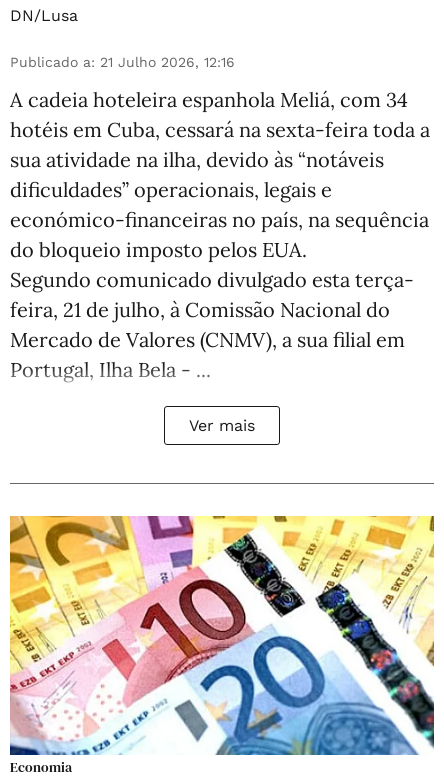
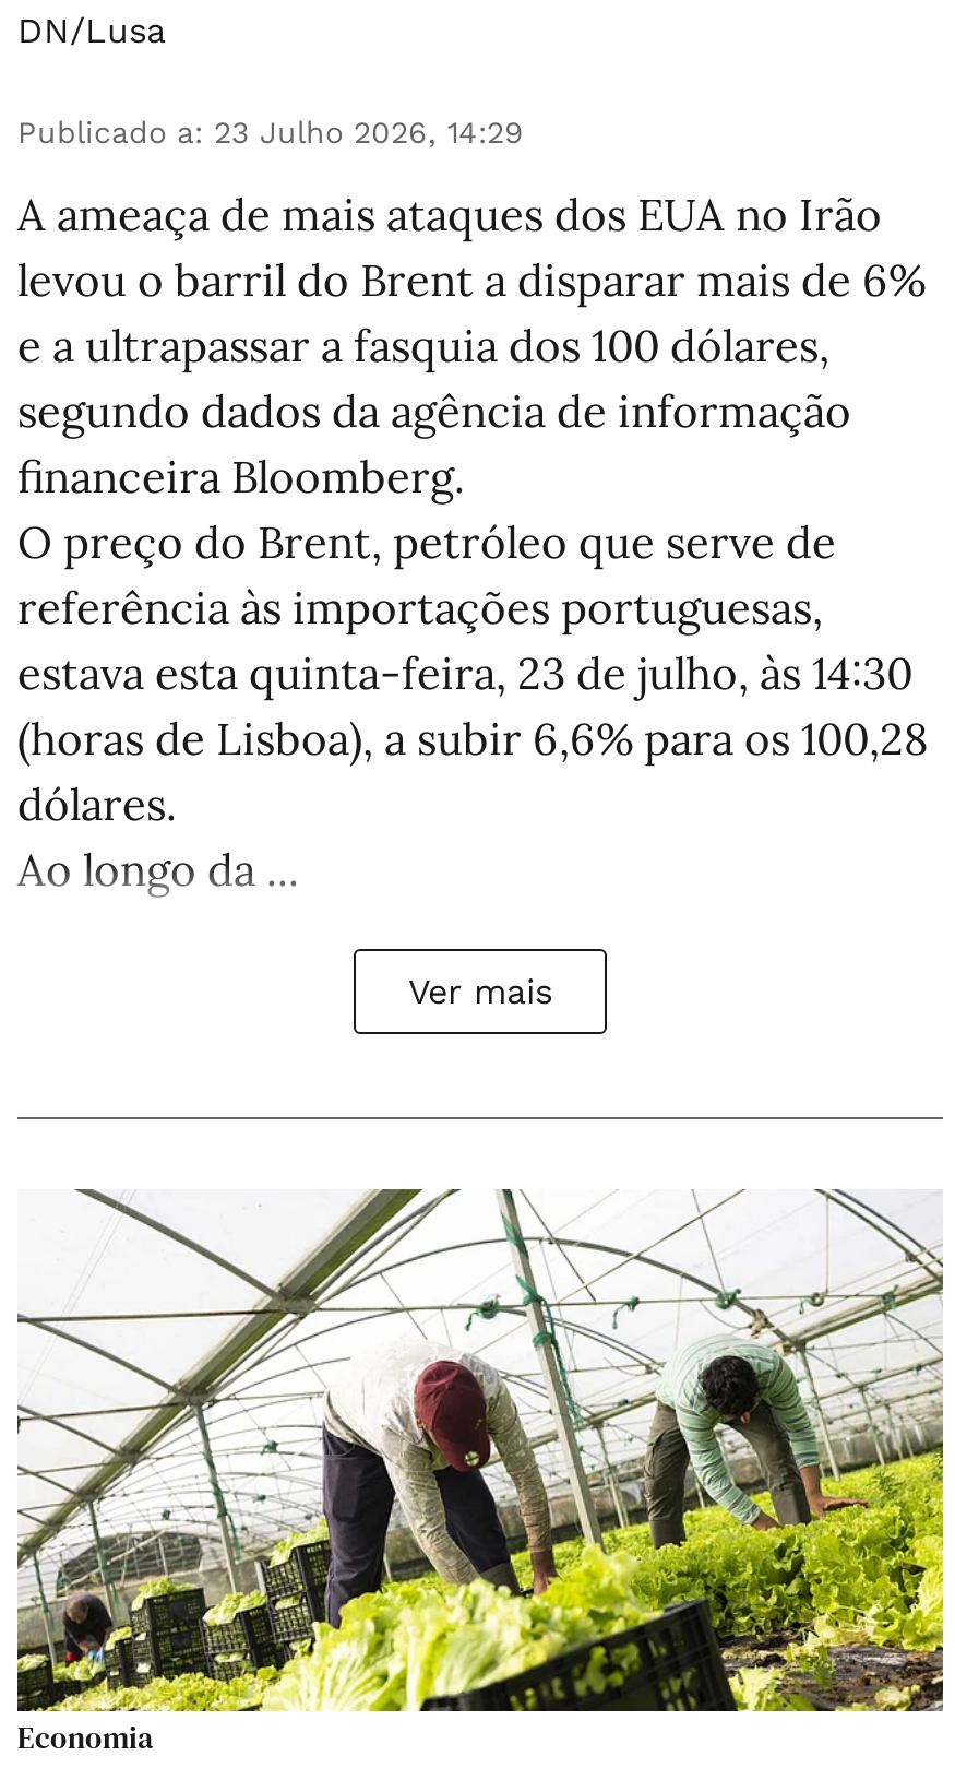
[10,54,235,70] Publicado a: 21 Julho 2026, 12:16 -> [17,115,524,150] Publicado a: 23 Julho 2026, 14:29
[10,87,430,382] A cadeia hoteleira espanhola Meliá, com 34 | hotéis em Cuba, cessará na sexta-feira toda a | sua atividade na ilha, devido às “notáveis | dificuldades” operacionais, legais e | económico-financeiras no país, na sequência | do bloqueio imposto pelos EUA. | Segundo comunicado divulgado esta terça- | feira, 21 de julho, à Comissão Nacional do | Mercado de Valores (CNMV), a sua filial em | Portugal, Ilha Bela - ... -> [17,187,928,897] A ameaça de mais ataques dos EUA no Irão | levou o barril do Brent a disparar mais de 6% | e a ultrapassar a fasquia dos 100 dólares, | segundo dados da agência de informação | financeira Bloomberg. | O preço do Brent, petróleo que serve de | referência às importações portuguesas, | estava esta quinta-feira, 23 de julho, às 14:30 | (horas de Lisboa), a subir 6,6% para os 100,28 | dólares. | Ao longo da ...
[9,515,435,756] [image] -> [15,1187,945,1713] [image]

